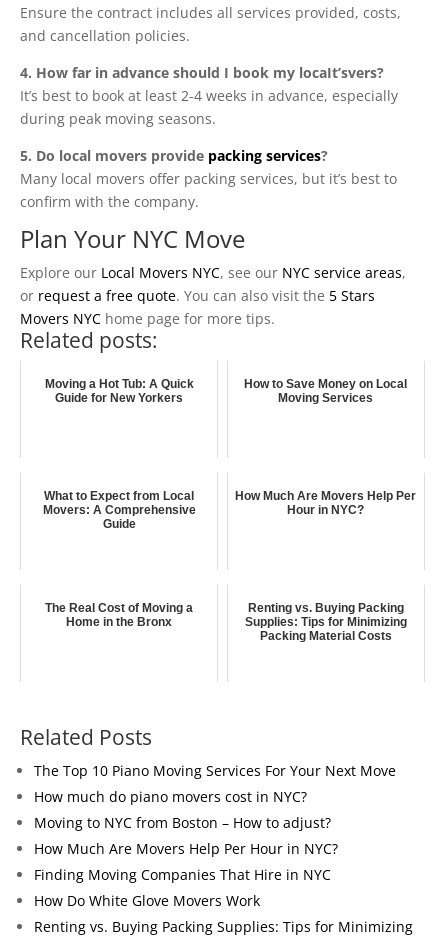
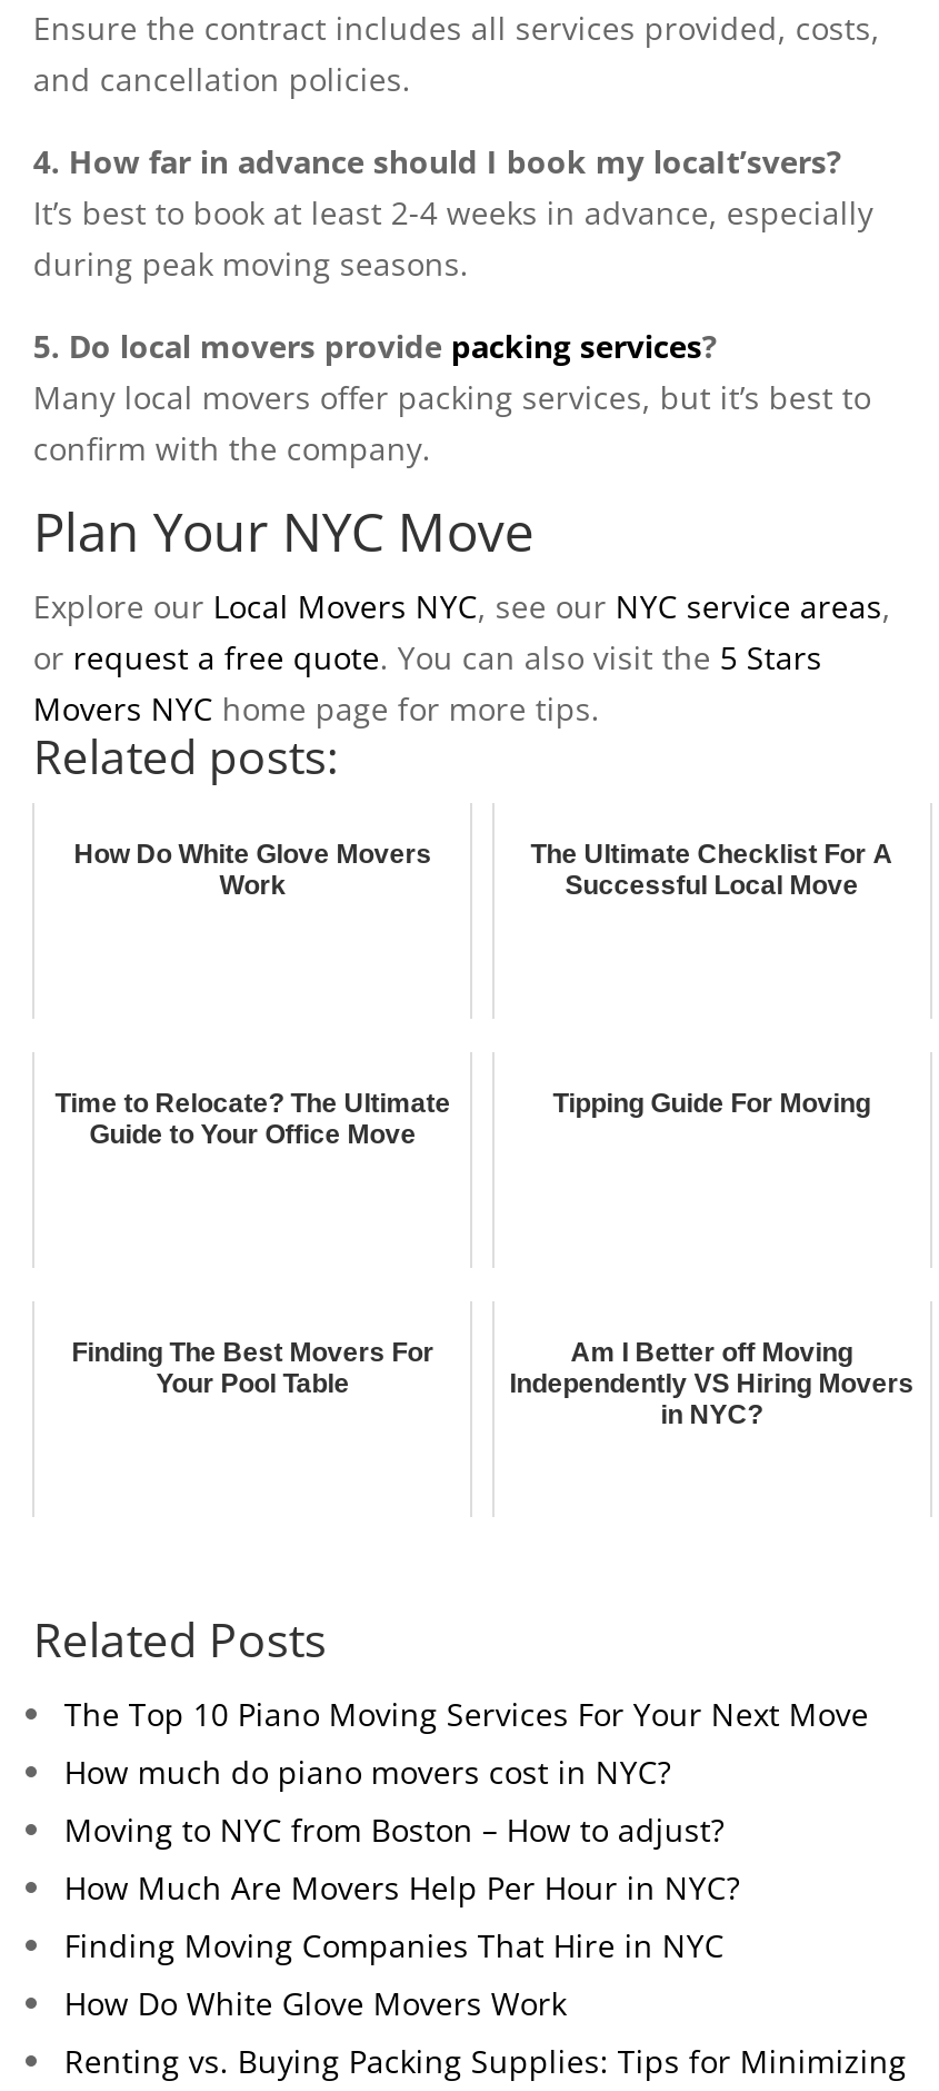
[45,377,194,405] Moving a Hot Tub: A Quick | Guide for New Yorkers -> [74,838,432,900] How Do White Glove Movers | Work
[244,377,407,405] How to Save Money on Local | Moving Services -> [531,838,893,900] The Ultimate Checklist For A | Successful Local Move
[43,489,196,531] What to Expect from Local | Movers: A Comprehensive | Guide -> [55,1087,450,1150] Time to Relocate? The Ultimate | Guide to Your Office Move
[235,489,416,517] How Much Are Movers Help Per | Hour in NYC? -> [553,1087,871,1118] Tipping Guide For Moving
[45,601,193,629] The Real Cost of Moving a | Home in the Bronx -> [72,1336,434,1399] Finding The Best Movers For | Your Pool Table
[245,601,407,643] Renting vs. Buying Packing | Supplies: Tips for Minimizing | Packing Material Costs -> [510,1336,914,1430] Am I Better off Moving | Independently VS Hiring Movers | in NYC?

